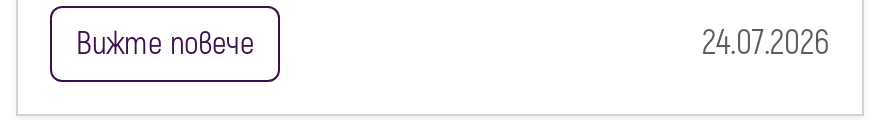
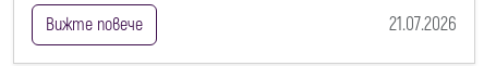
[702,22,830,64] 24.07.2026 -> [389,13,457,36] 21.07.2026

